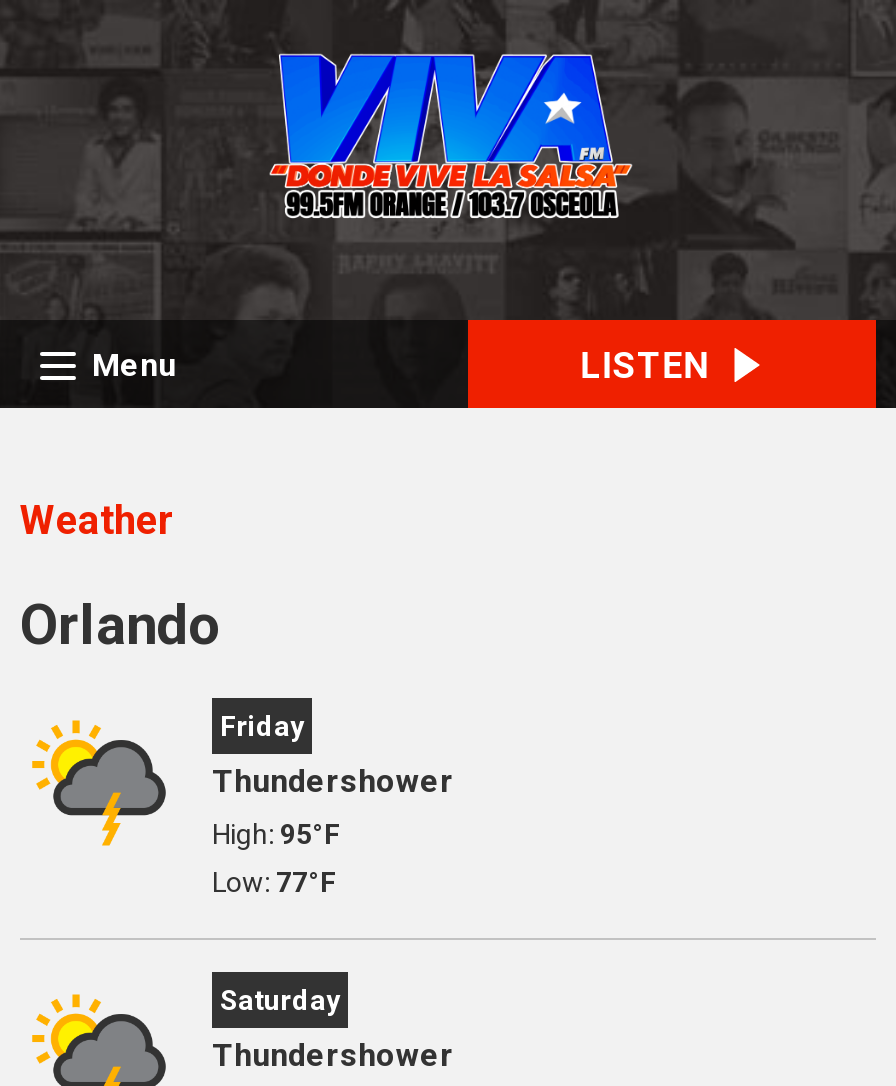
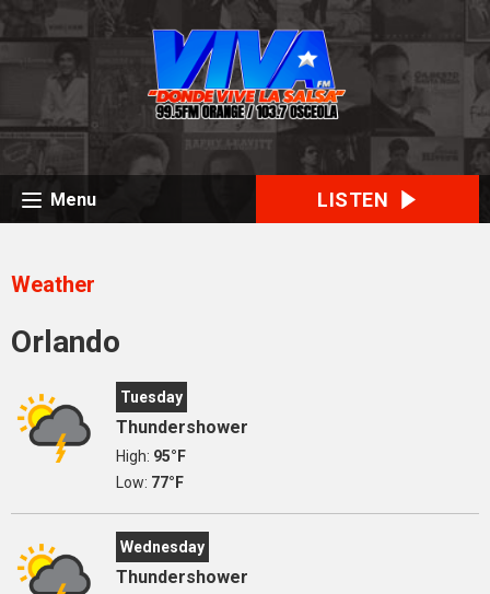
[220,710,304,742] Friday -> [120,388,183,406] Tuesday
[220,984,340,1016] Saturday -> [120,538,205,556] Wednesday

